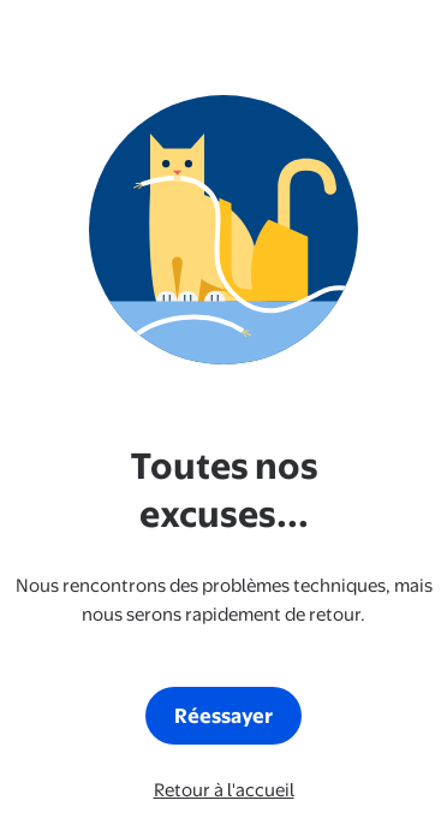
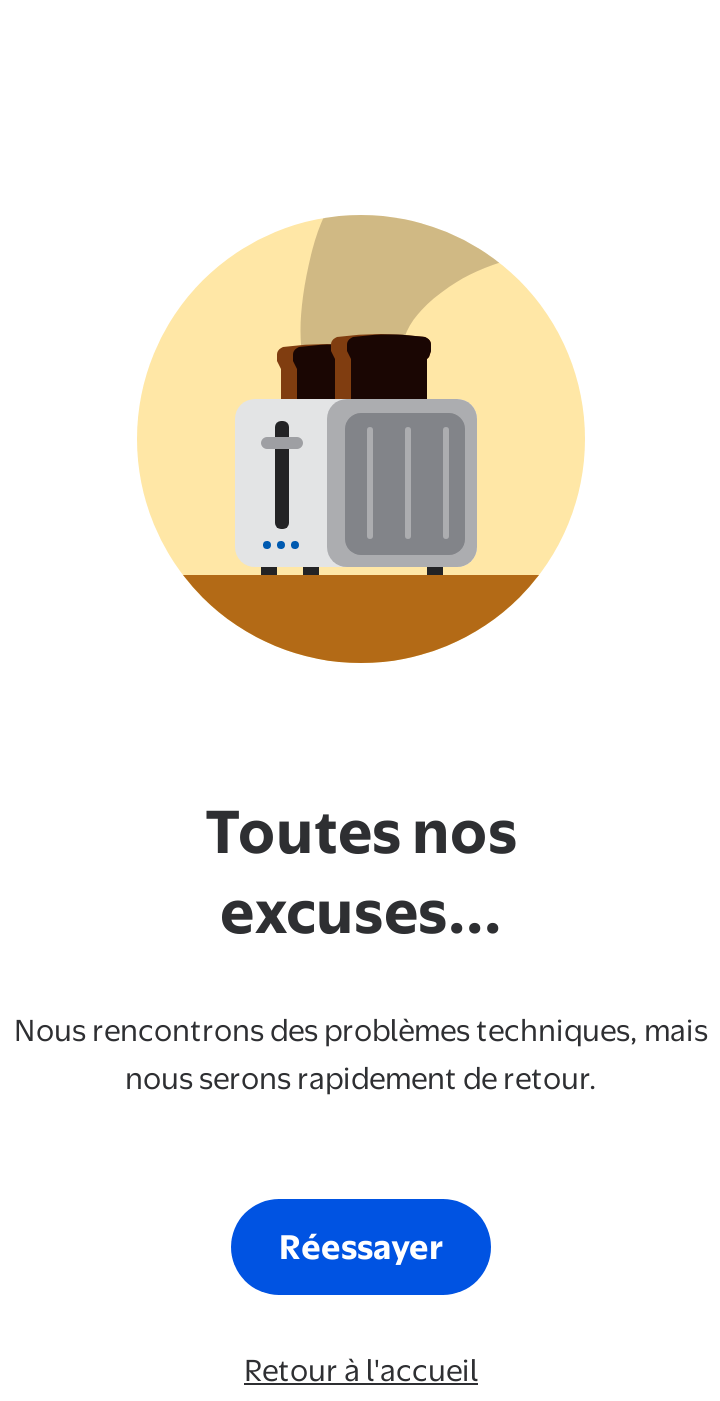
[88,94,359,366] [image] -> [137,215,585,665] [image]

